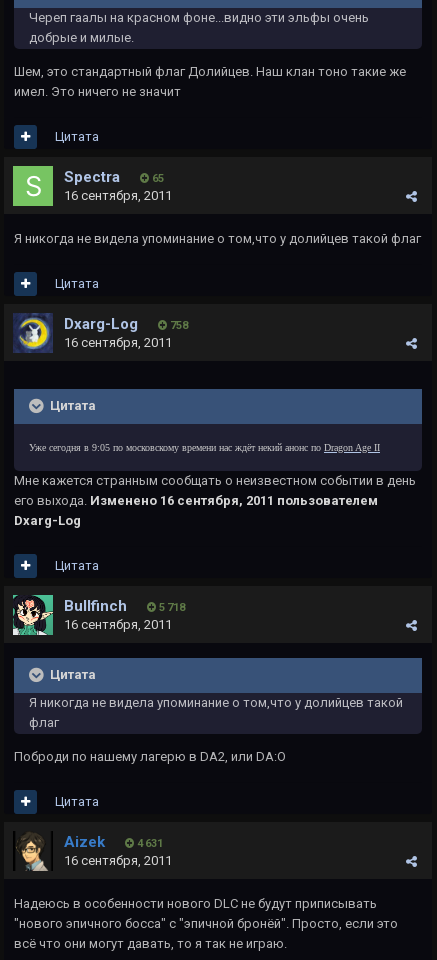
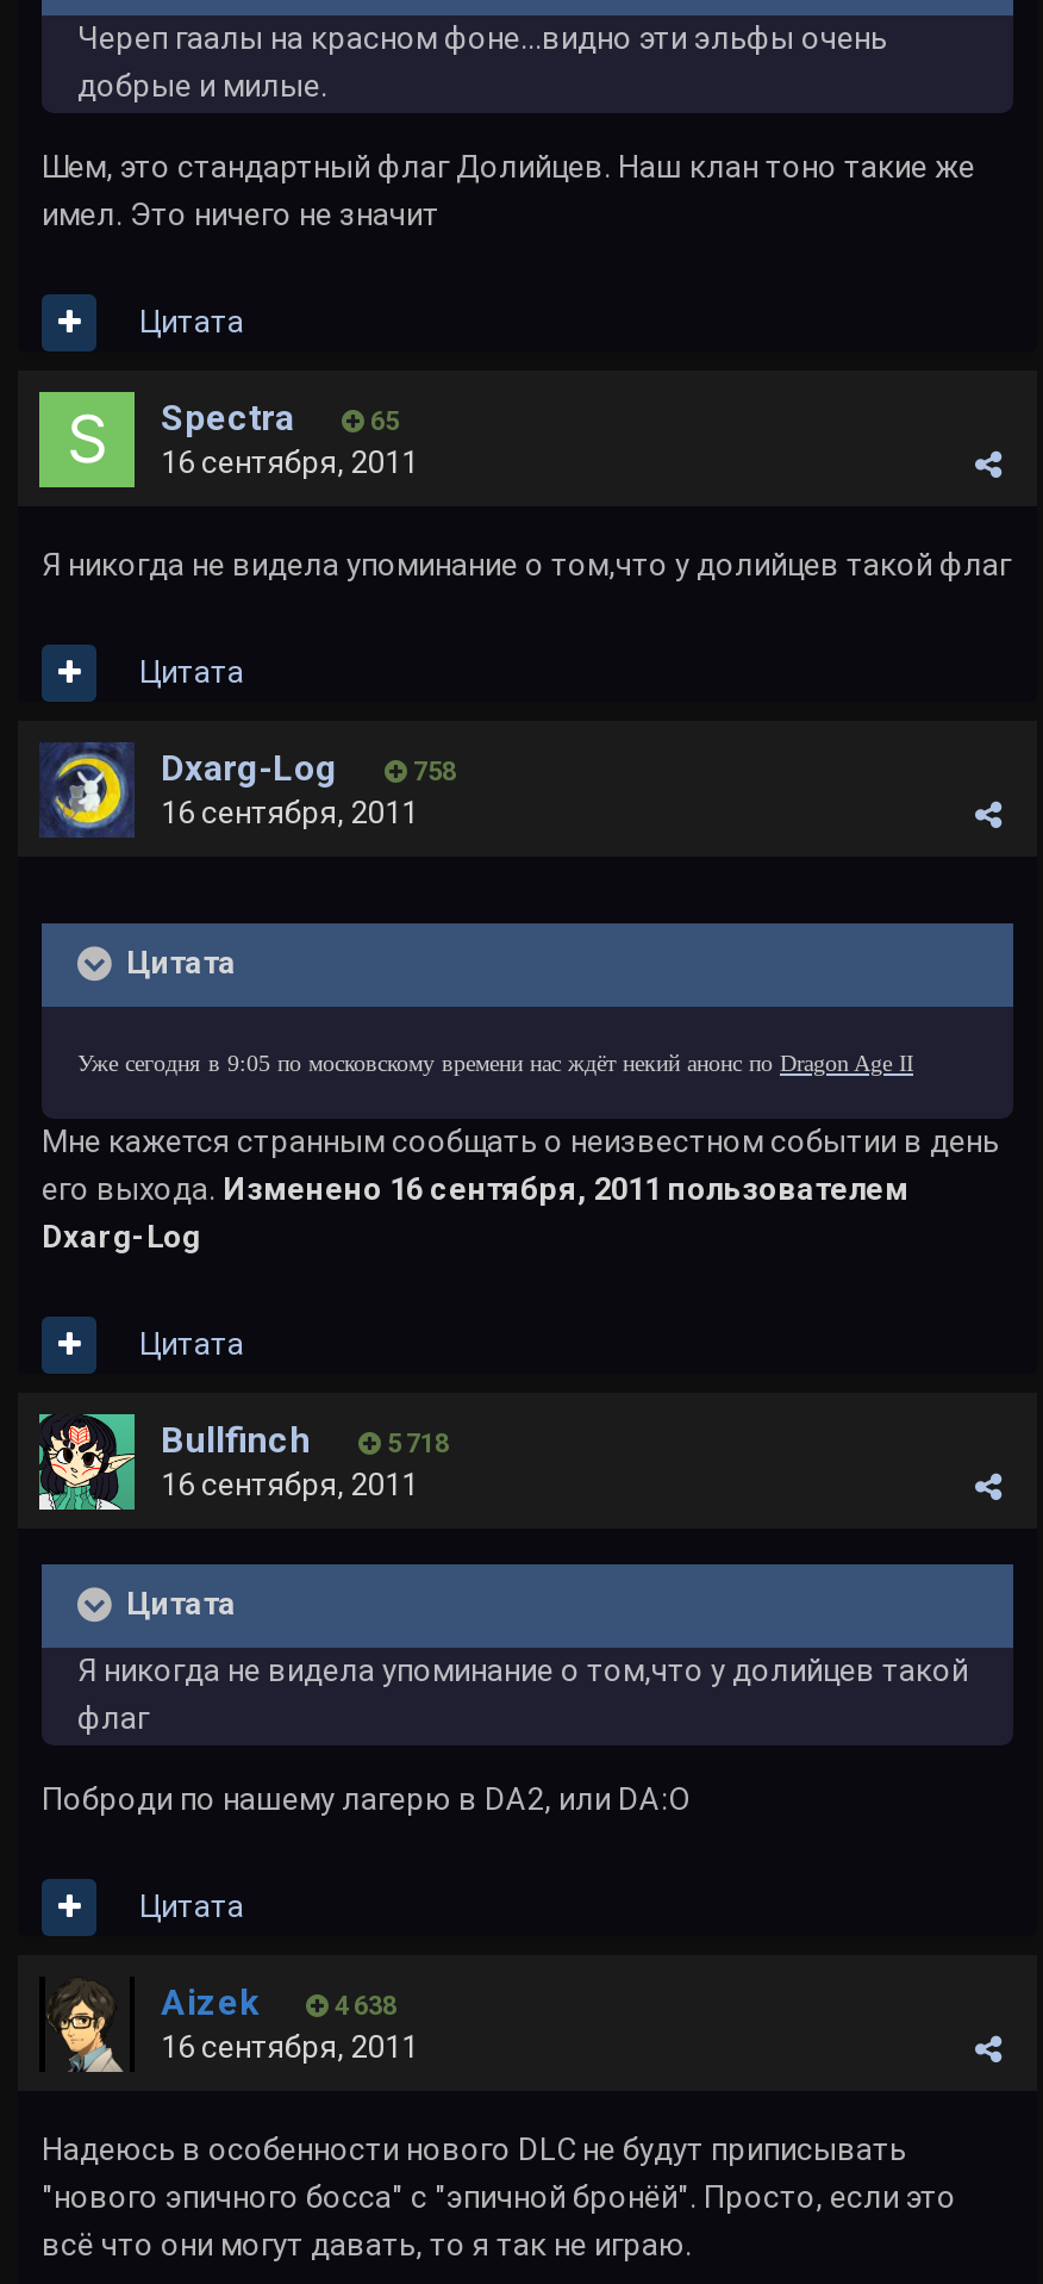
[134,837,163,850] 4 631 -> [327,1991,396,2022] 4 638

